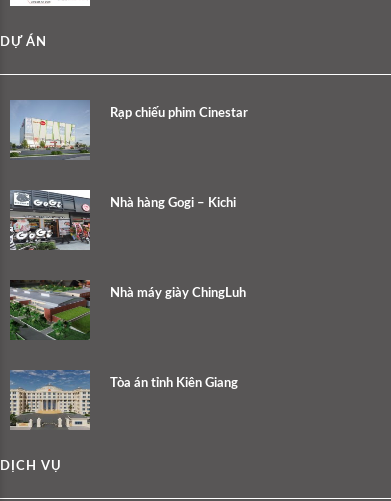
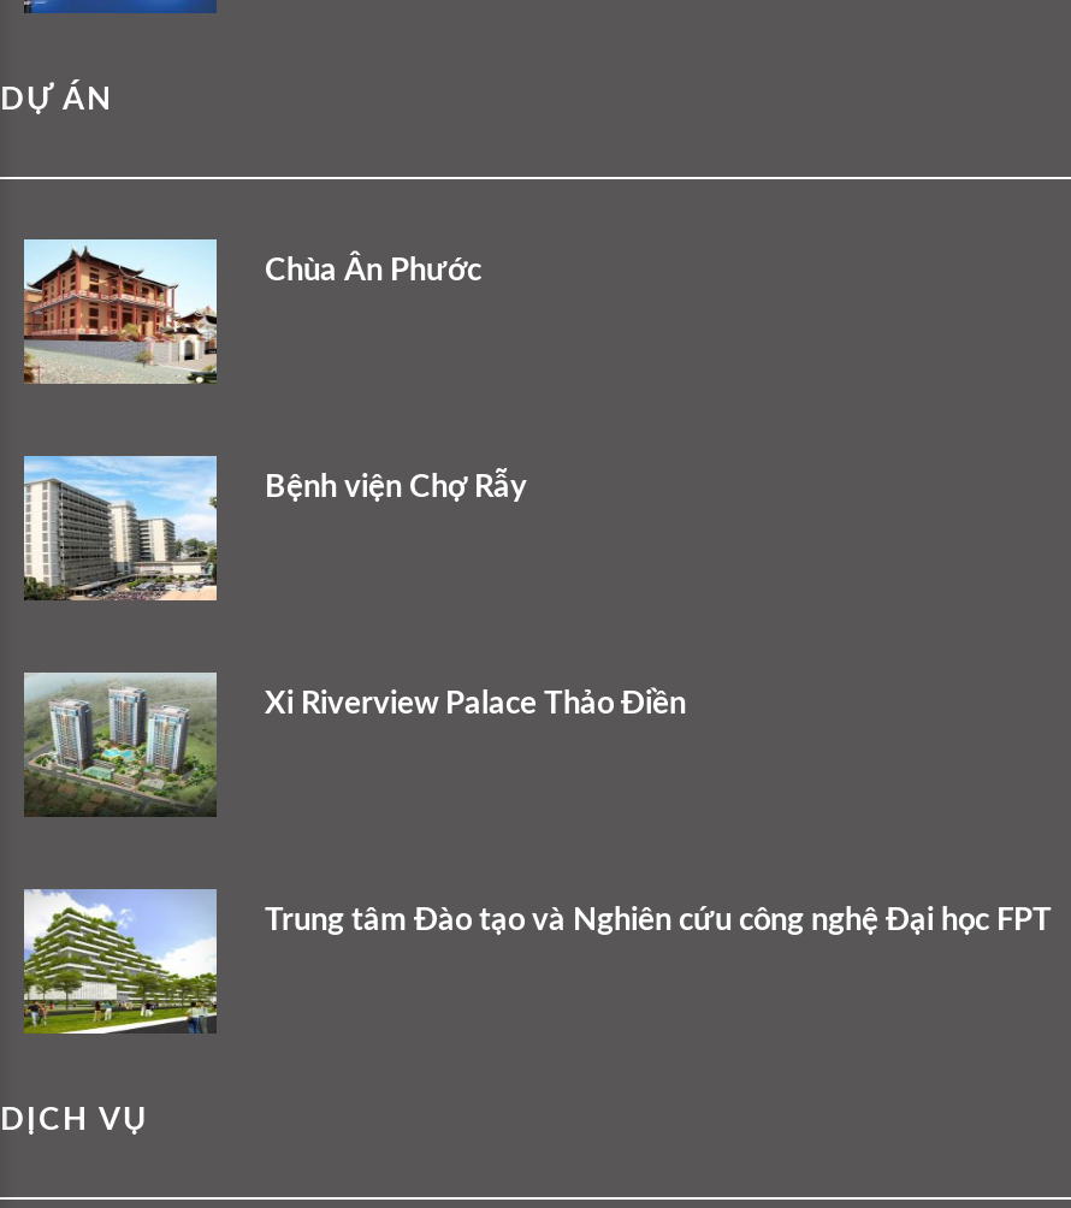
[9,100,248,160] [image] | Rạp chiếu phim Cinestar -> [22,238,481,385] [image] | Chùa Ân Phước
[9,189,236,251] [image] | Nhà hàng Gogi – Kichi -> [22,455,527,602] [image] | Bệnh viện Chợ Rẫy
[9,279,246,340] [image] | Nhà máy giày ChingLuh -> [22,669,686,818] [image] | Xi Riverview Palace Thảo Điền
[9,369,238,431] [image] | Tòa án tỉnh Kiên Giang -> [22,886,1052,1037] [image] | Trung tâm Đào tạo và Nghiên cứu công nghệ Đại học FPT

